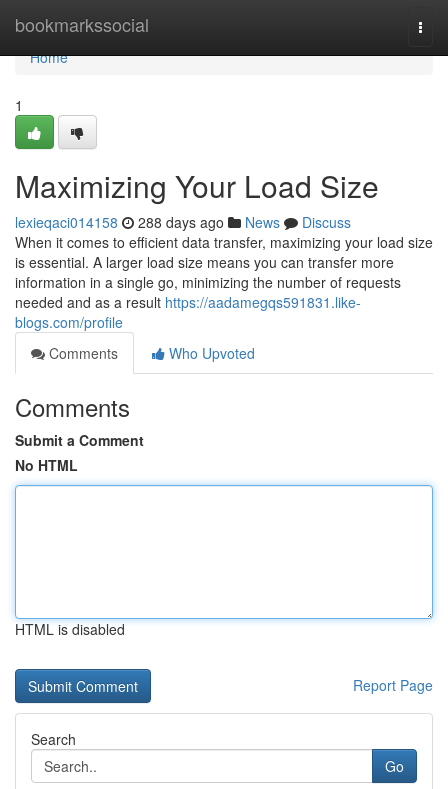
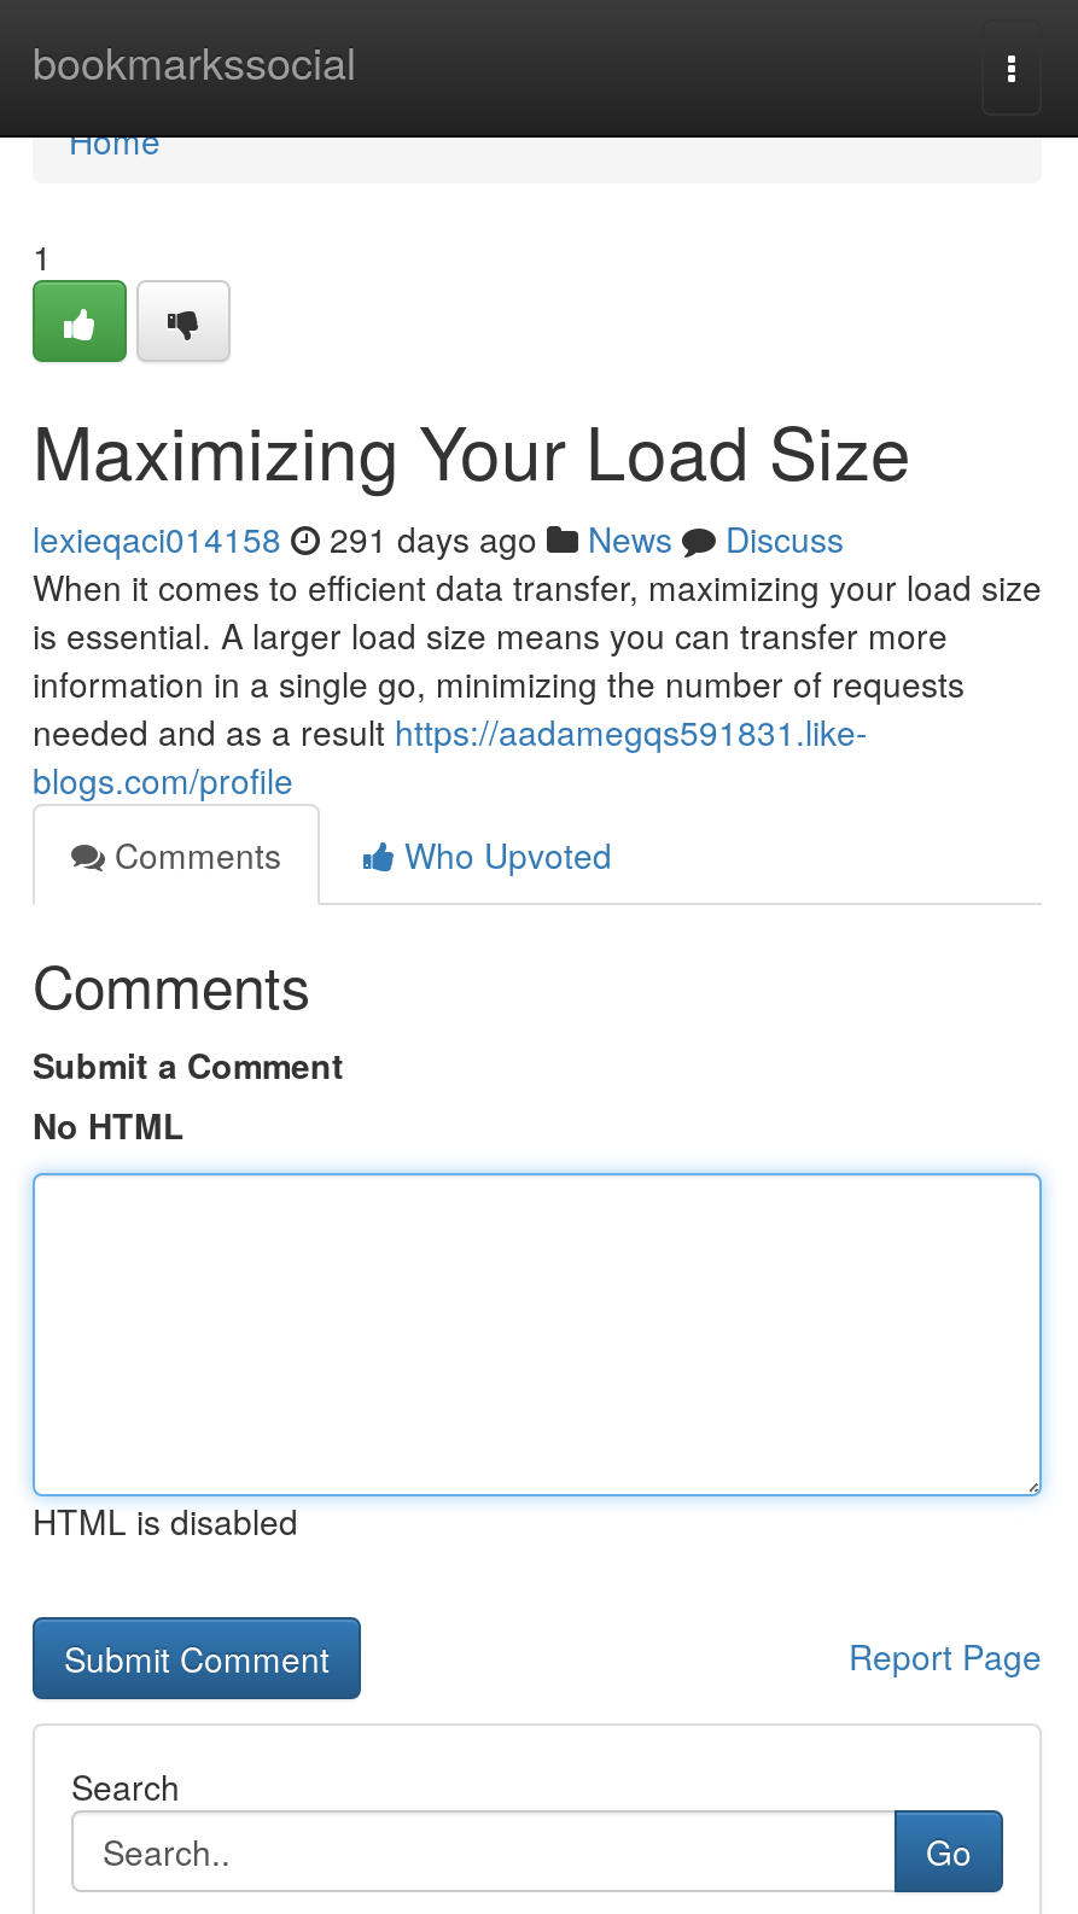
[15,212,351,232] lexieqaci014158 288 days ago News Discuss -> [33,514,844,562] lexieqaci014158 291 days ago News Discuss

